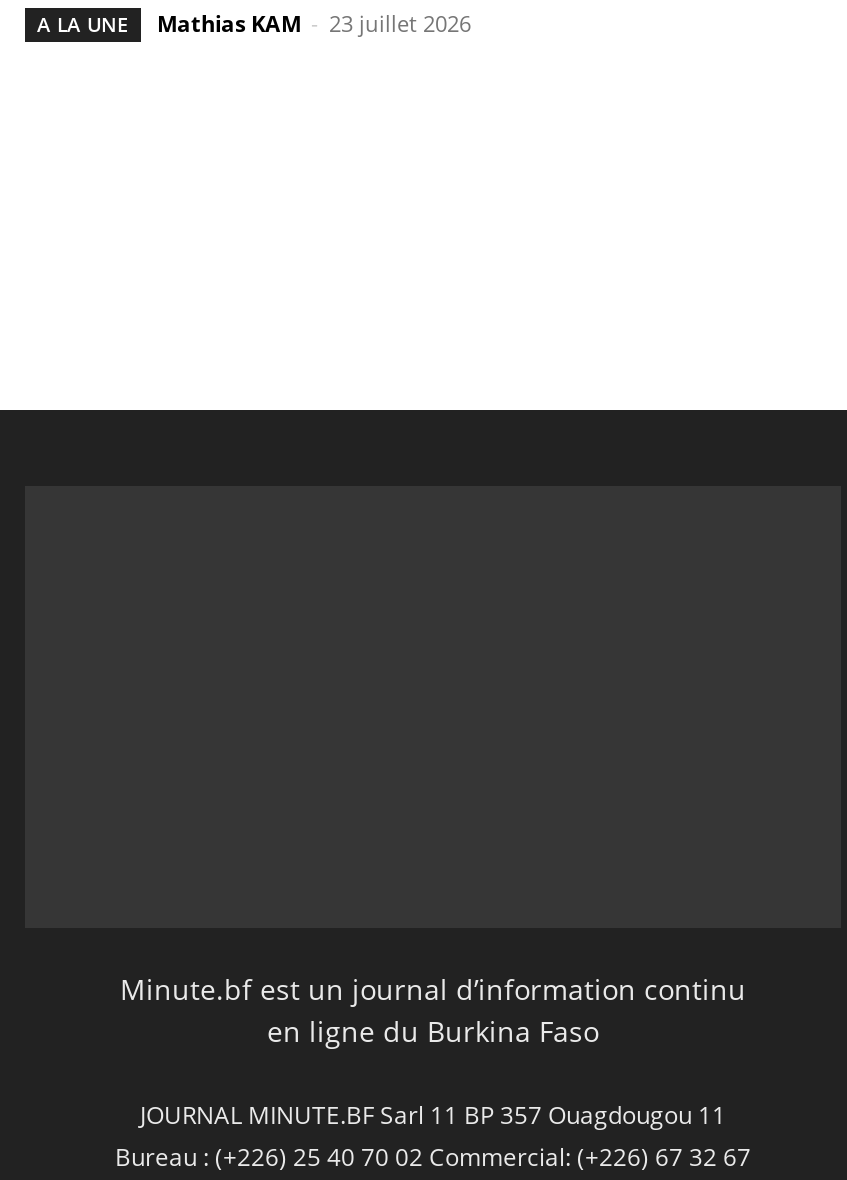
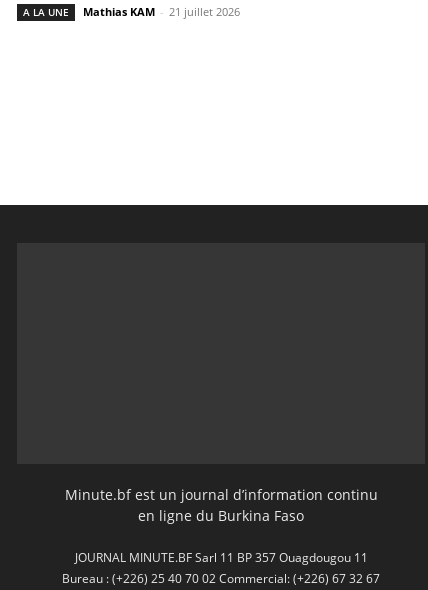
[157,7,471,37] Mathias KAM - 23 juillet 2026 -> [83,4,240,19] Mathias KAM - 21 juillet 2026

